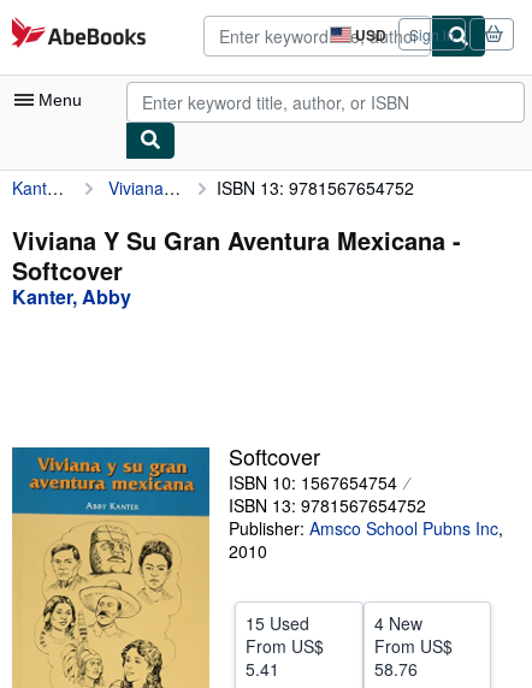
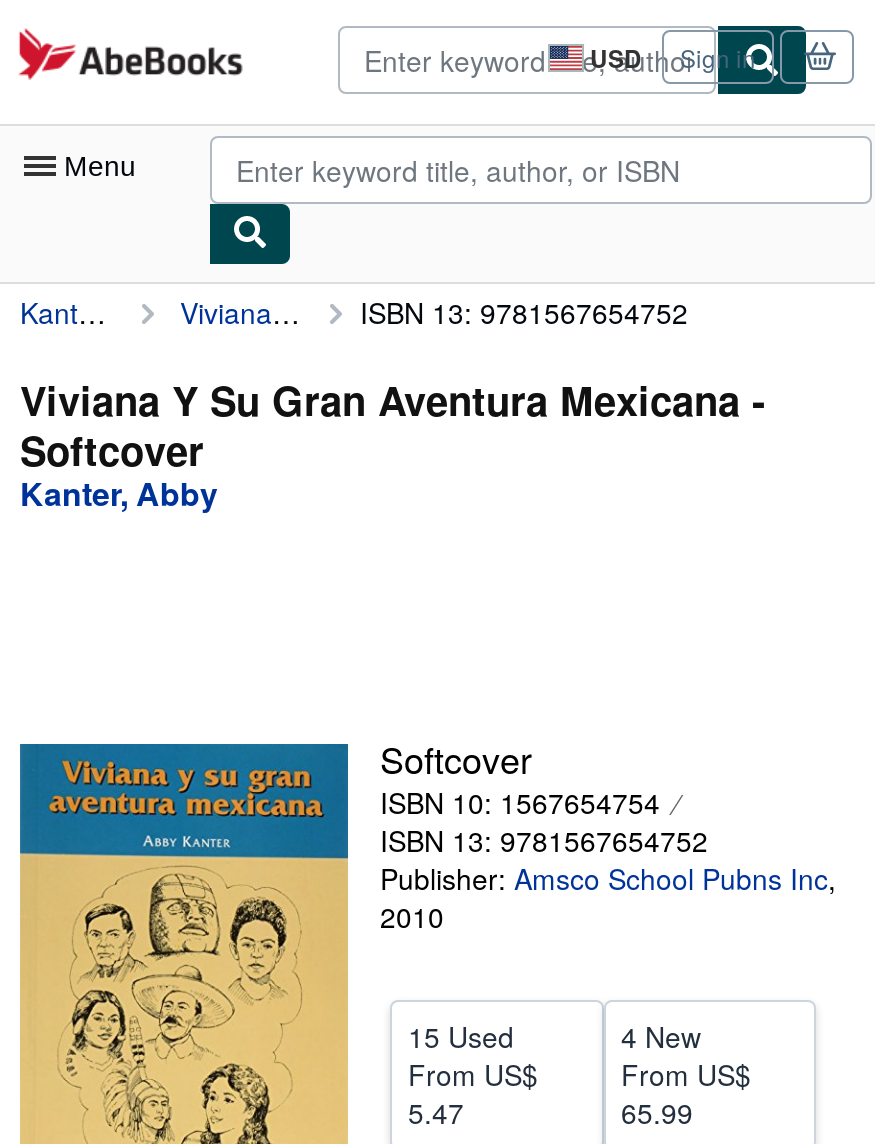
[246,657,279,681] 5.41 -> [408,1092,464,1132] 5.47
[374,657,417,681] 58.76 -> [621,1092,693,1132] 65.99

